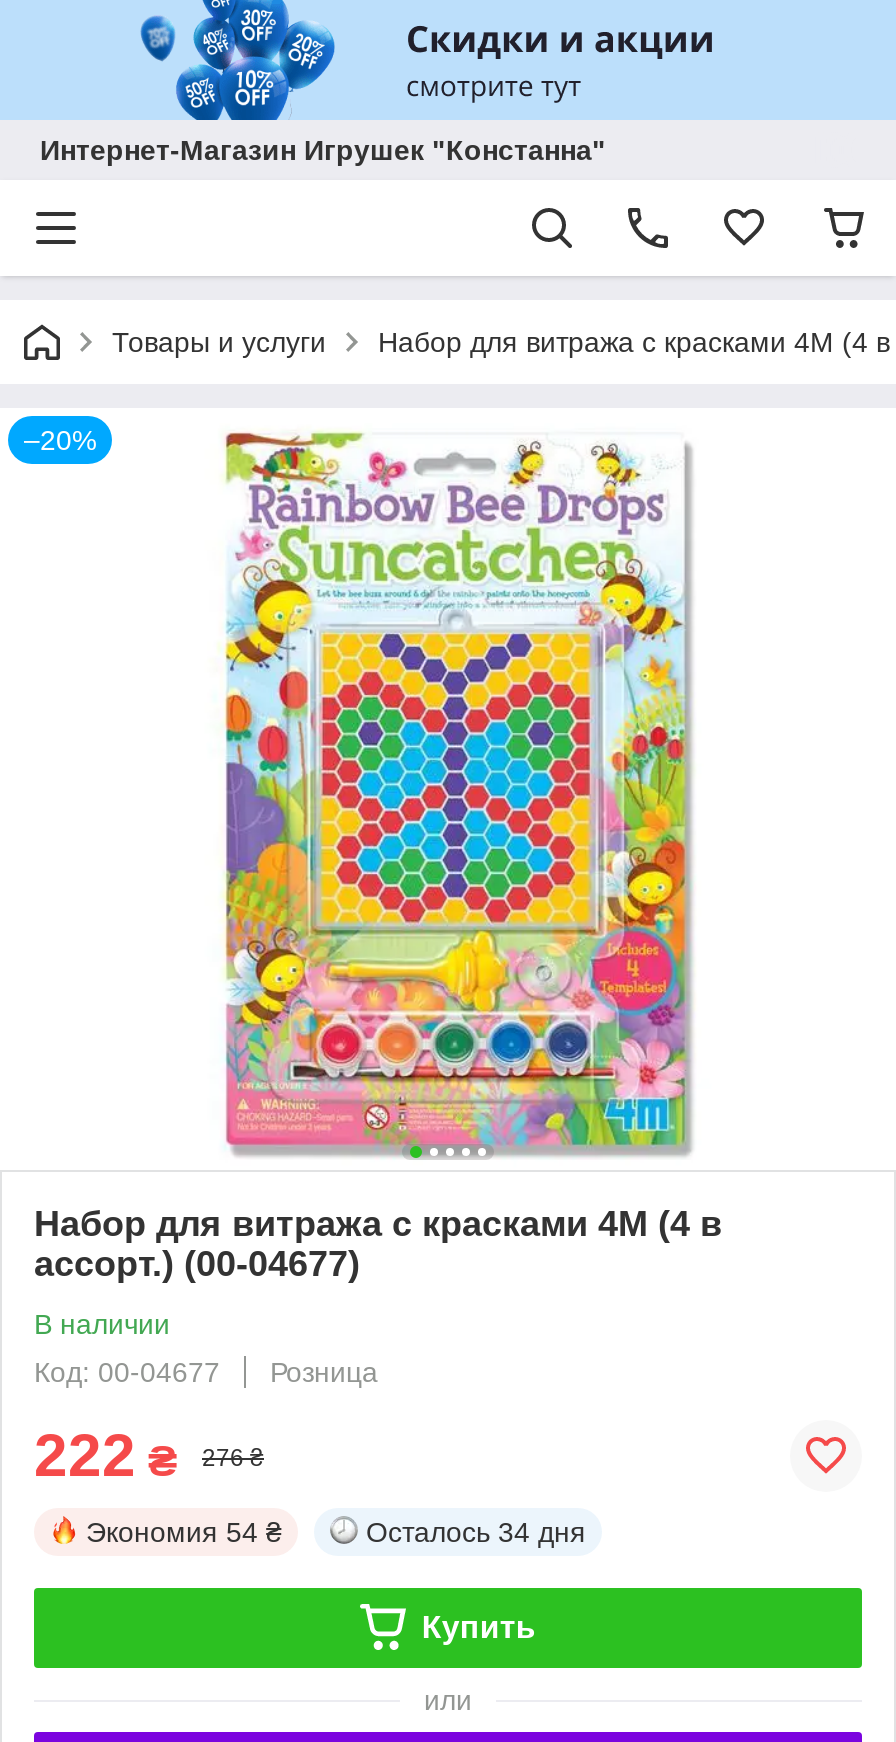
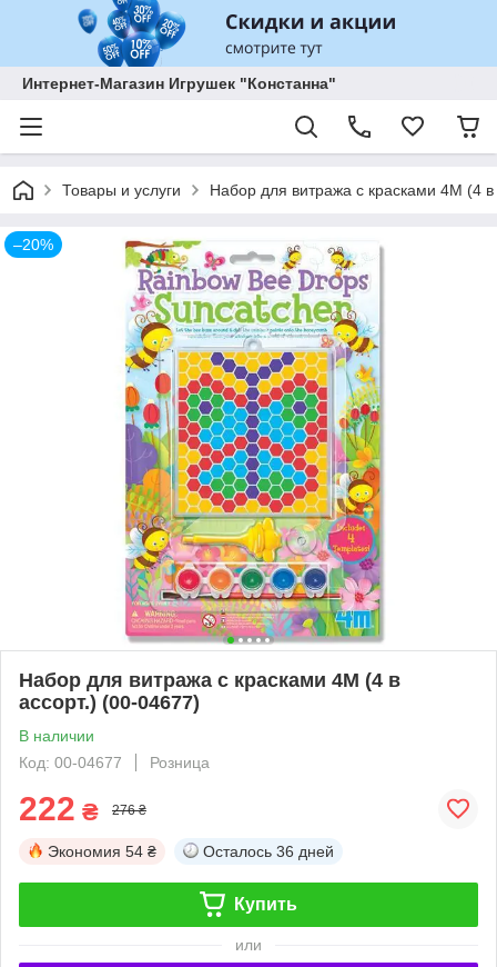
[366,1516,586,1548] Осталось 34 дня -> [203,842,334,860] Осталось 36 дней

